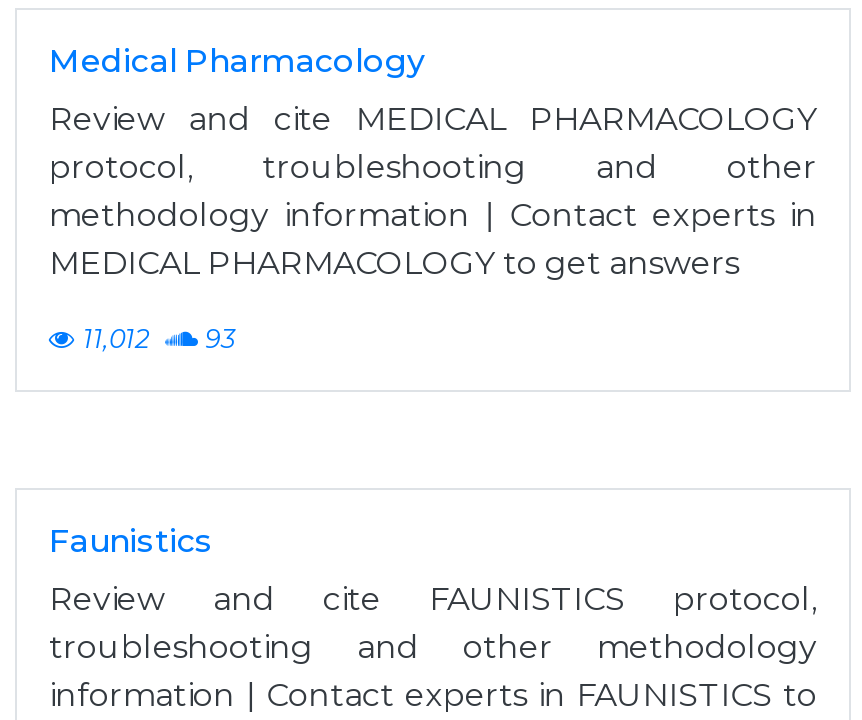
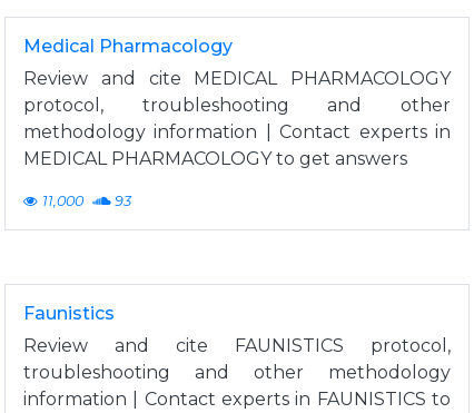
[83,323,235,353] 11,012 93 -> [42,192,131,209] 11,000 93

